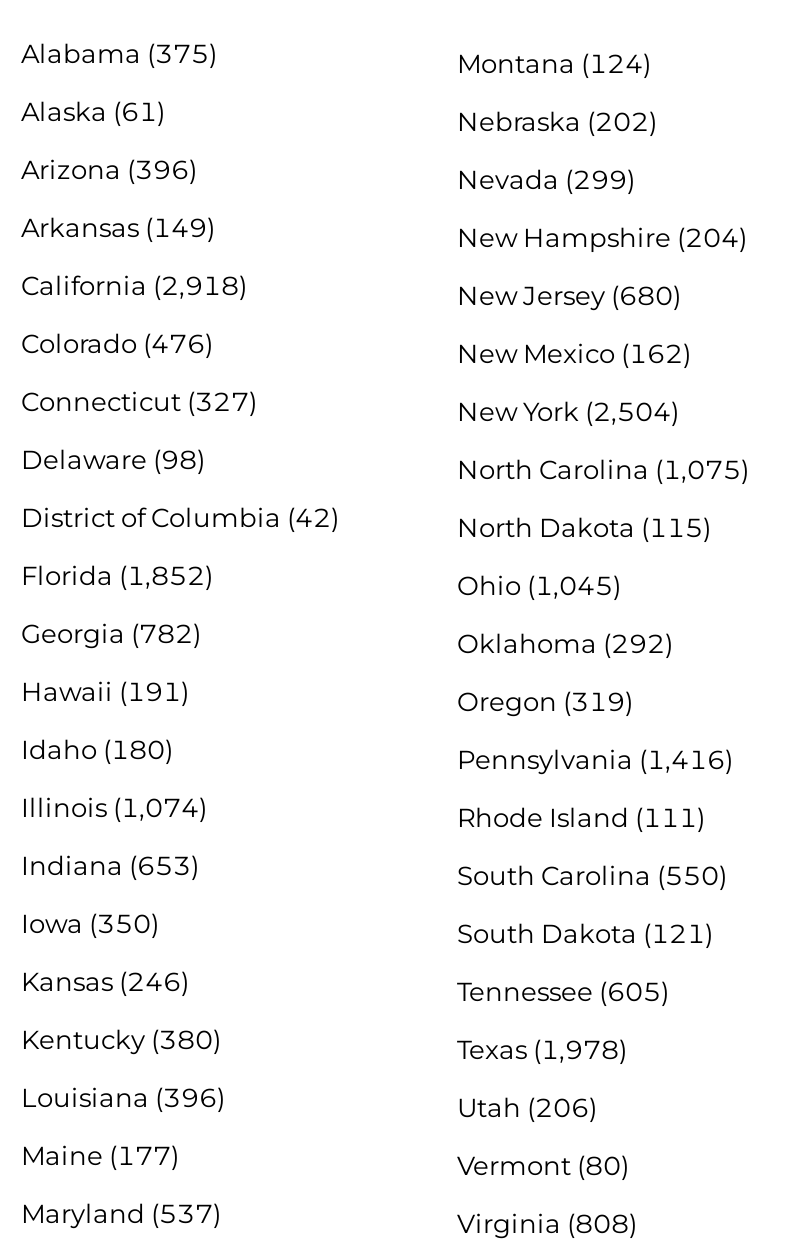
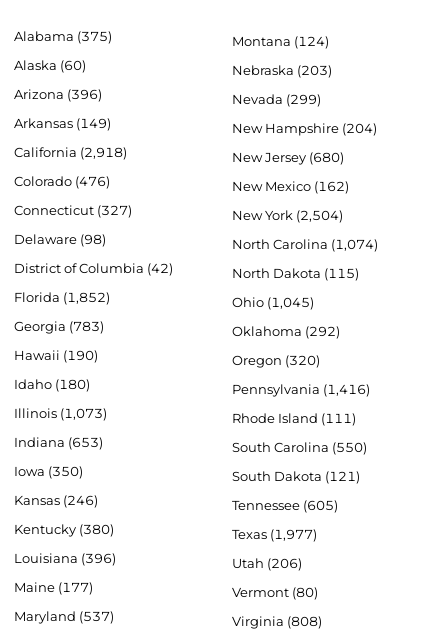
[21,95,165,127] Alaska (61) -> [14,57,86,73] Alaska (60)
[457,105,657,137] Nebraska (202) -> [232,62,332,78] Nebraska (203)
[457,453,749,485] North Carolina (1,075) -> [232,236,378,252] North Carolina (1,074)
[21,617,201,649] Georgia (782) -> [14,318,104,334] Georgia (783)
[21,675,189,707] Hawaii (191) -> [14,347,98,363] Hawaii (190)
[457,685,633,717] Oregon (319) -> [232,352,320,368] Oregon (320)
[21,791,207,823] Illinois (1,074) -> [14,405,107,421] Illinois (1,073)
[457,1033,627,1065] Texas (1,978) -> [232,526,317,542] Texas (1,977)

